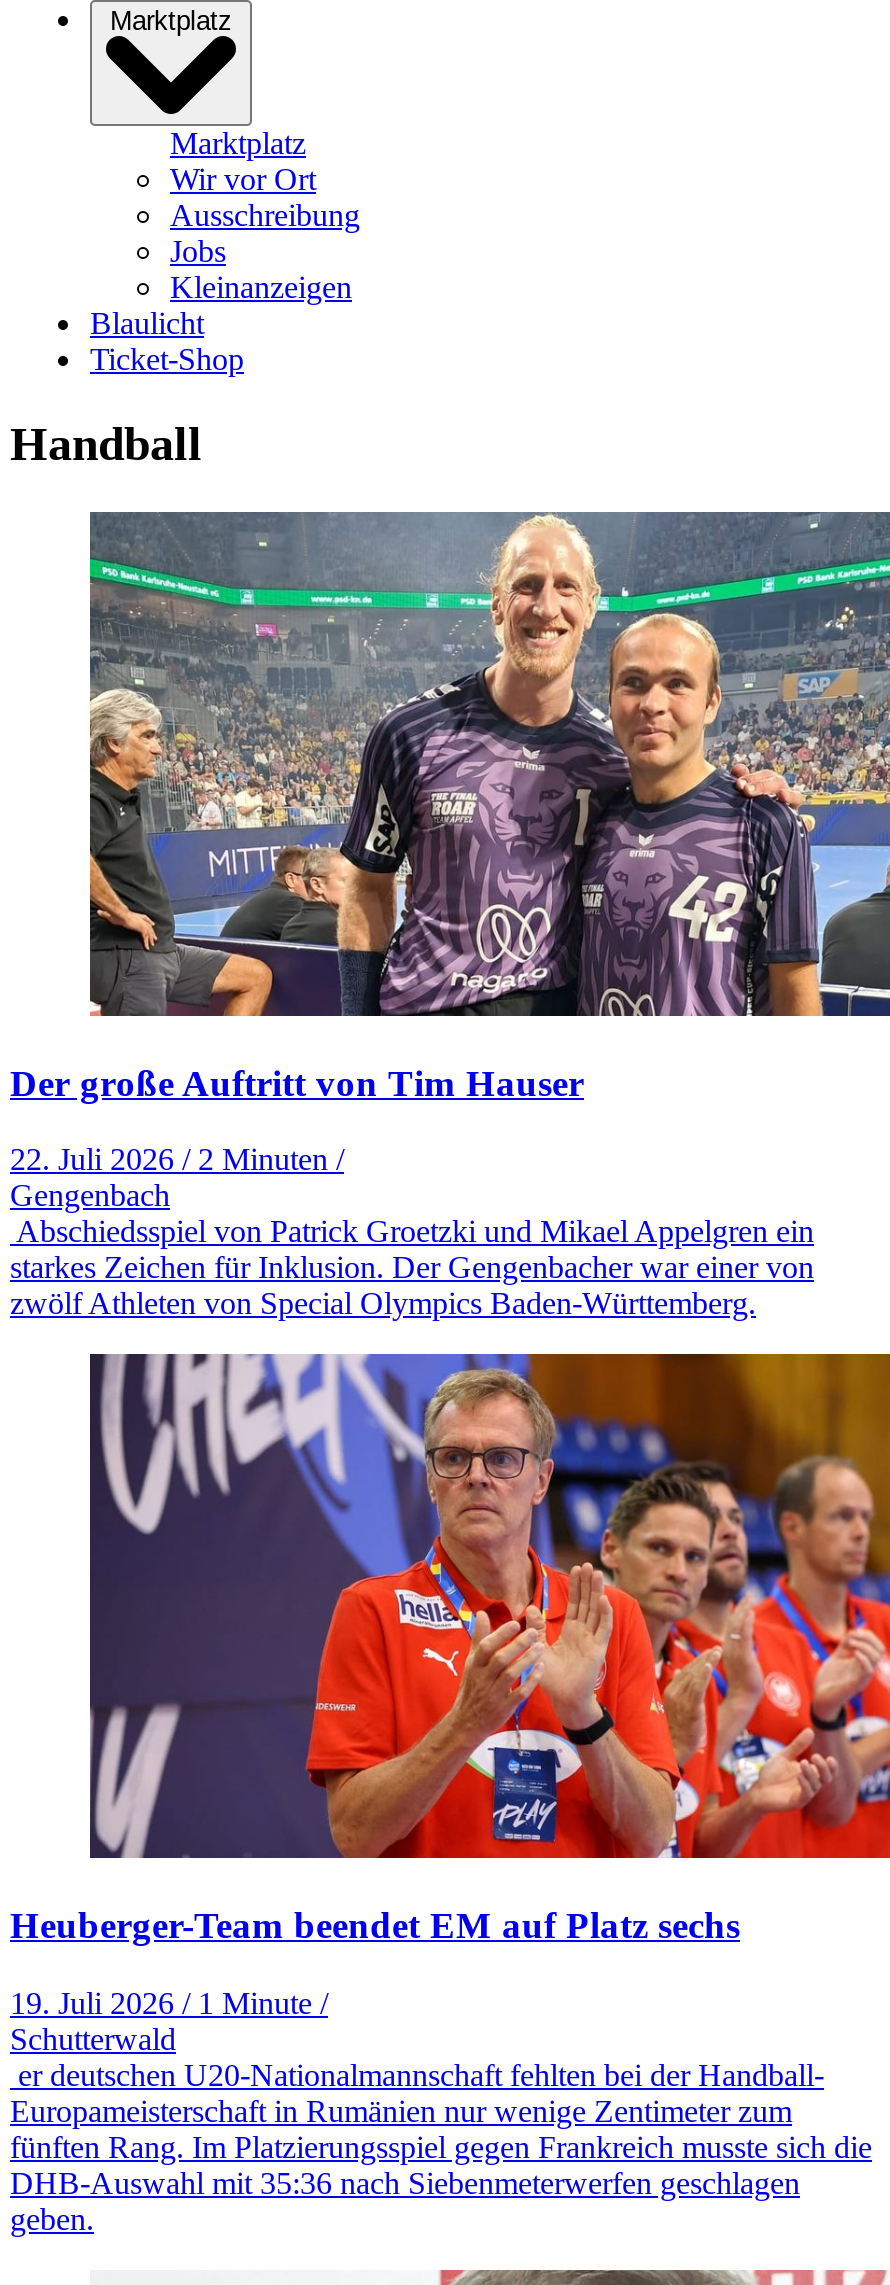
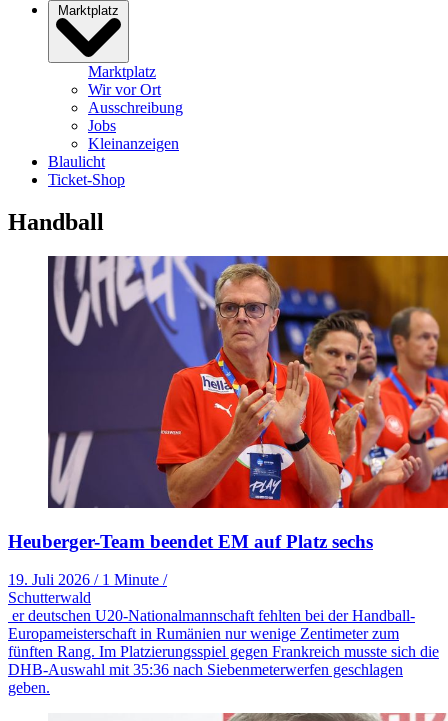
[10,510,884,1321] [image] | Der große Auftritt von Tim Hauser | 22. Juli 2026 / 2 Minuten / | Gengenbach | Abschiedsspiel von Patrick Groetzki und Mikael Appelgren ein | starkes Zeichen für Inklusion. Der Gengenbacher war einer von | zwölf Athleten von Special Olympics Baden-Württemberg. -> none

